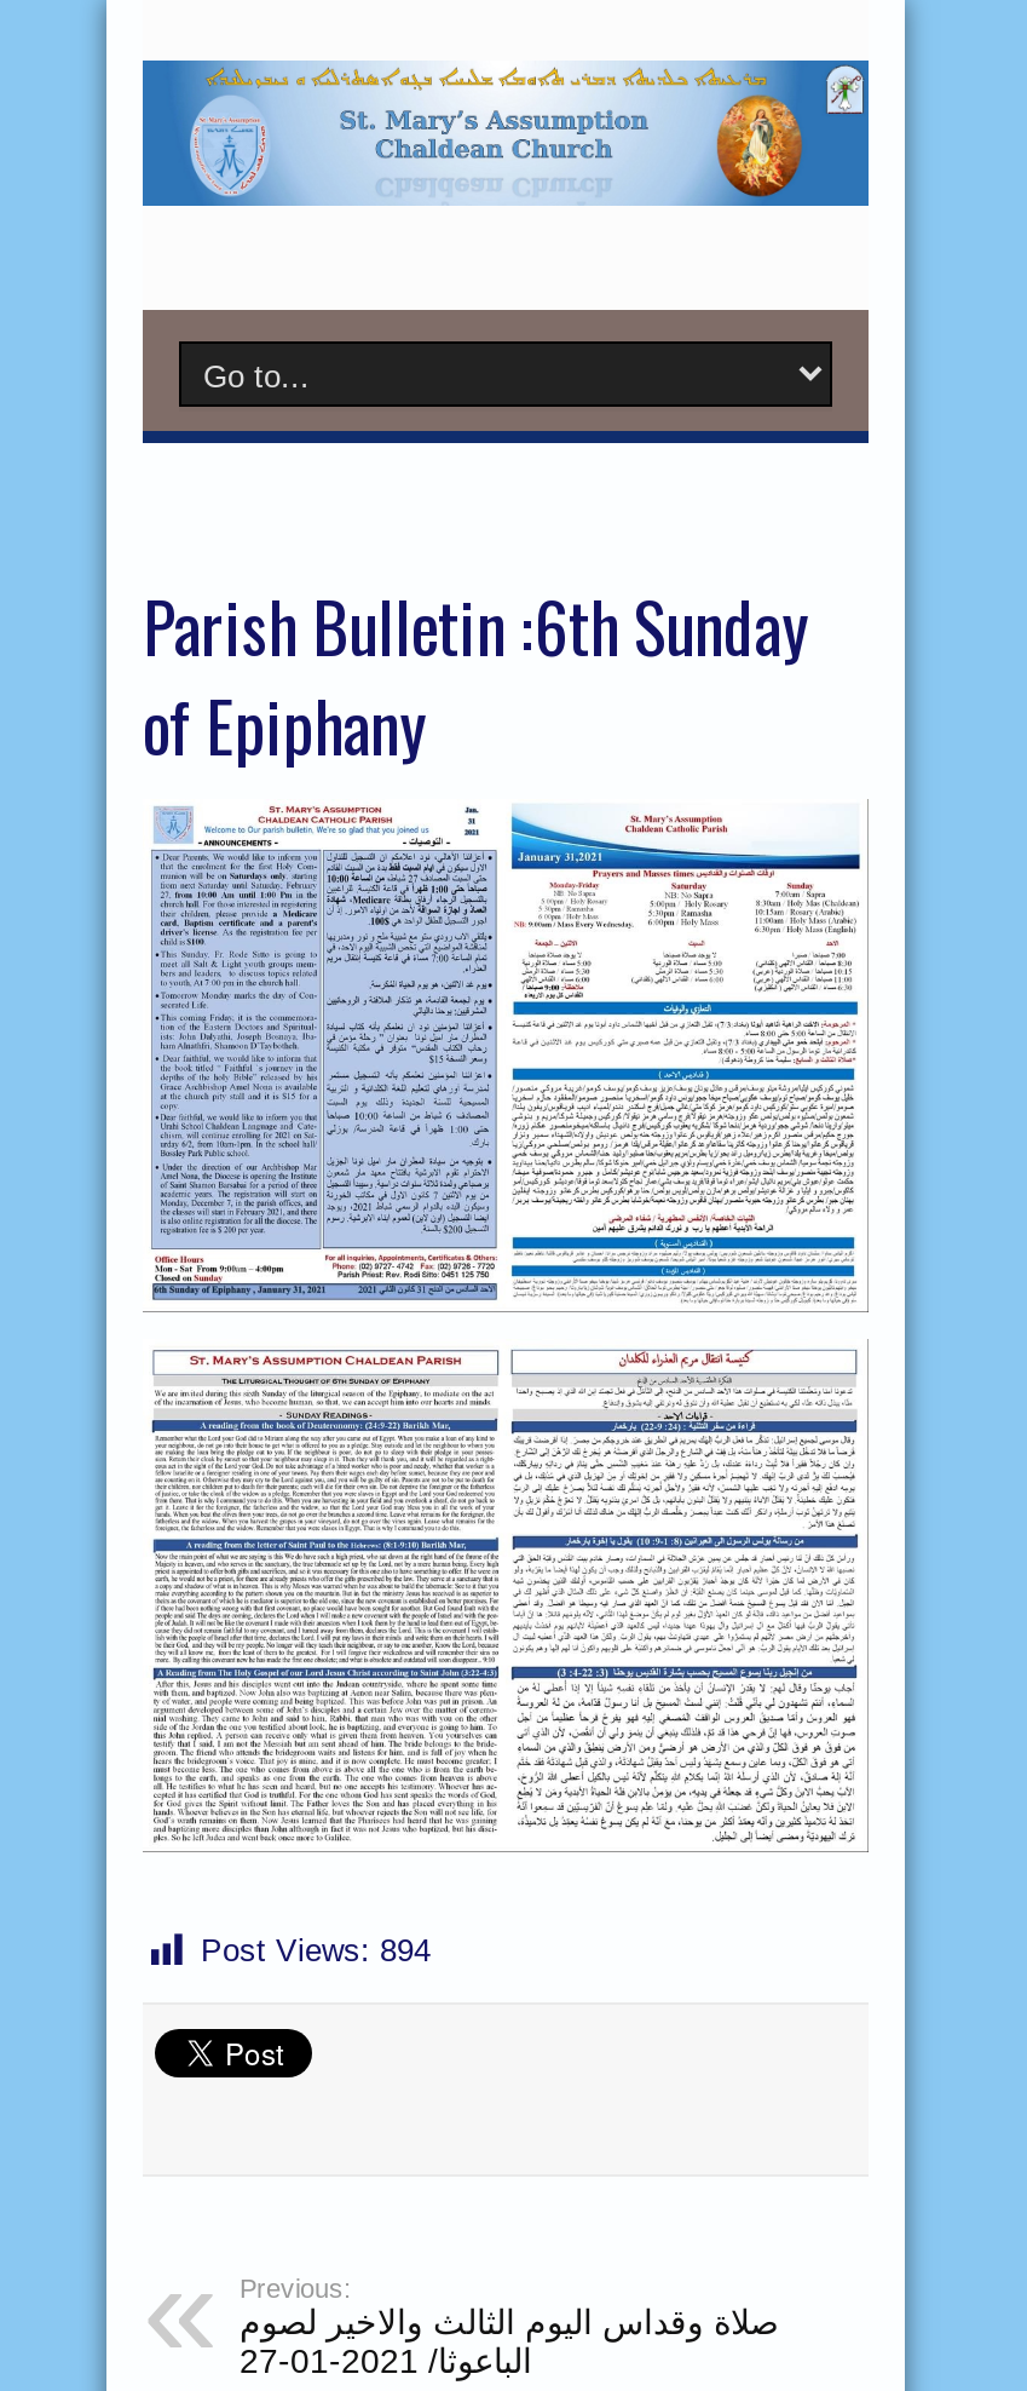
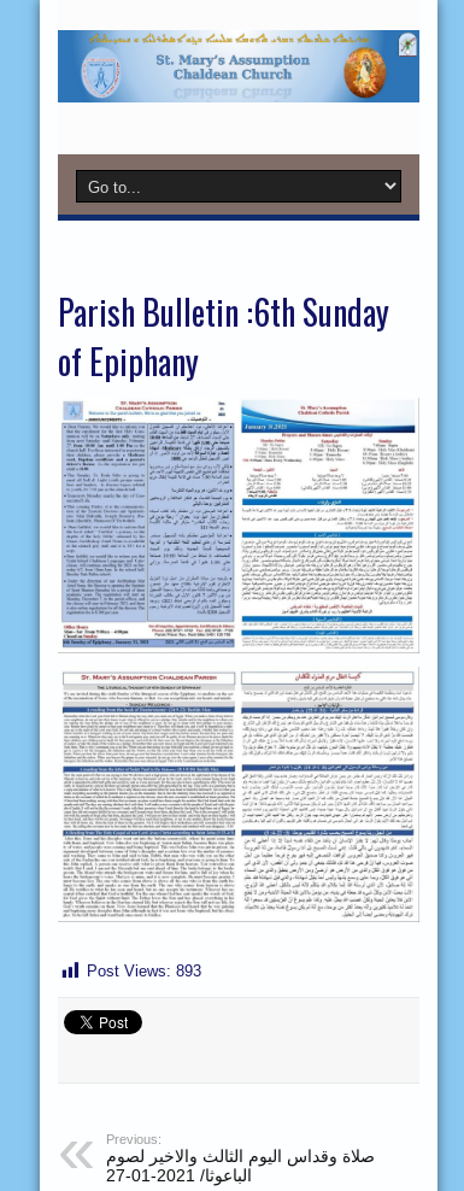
[201,1933,431,1969] Post Views: 894 -> [87,962,201,980] Post Views: 893

